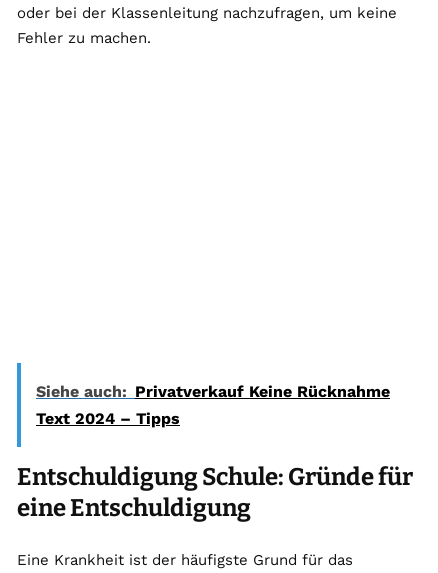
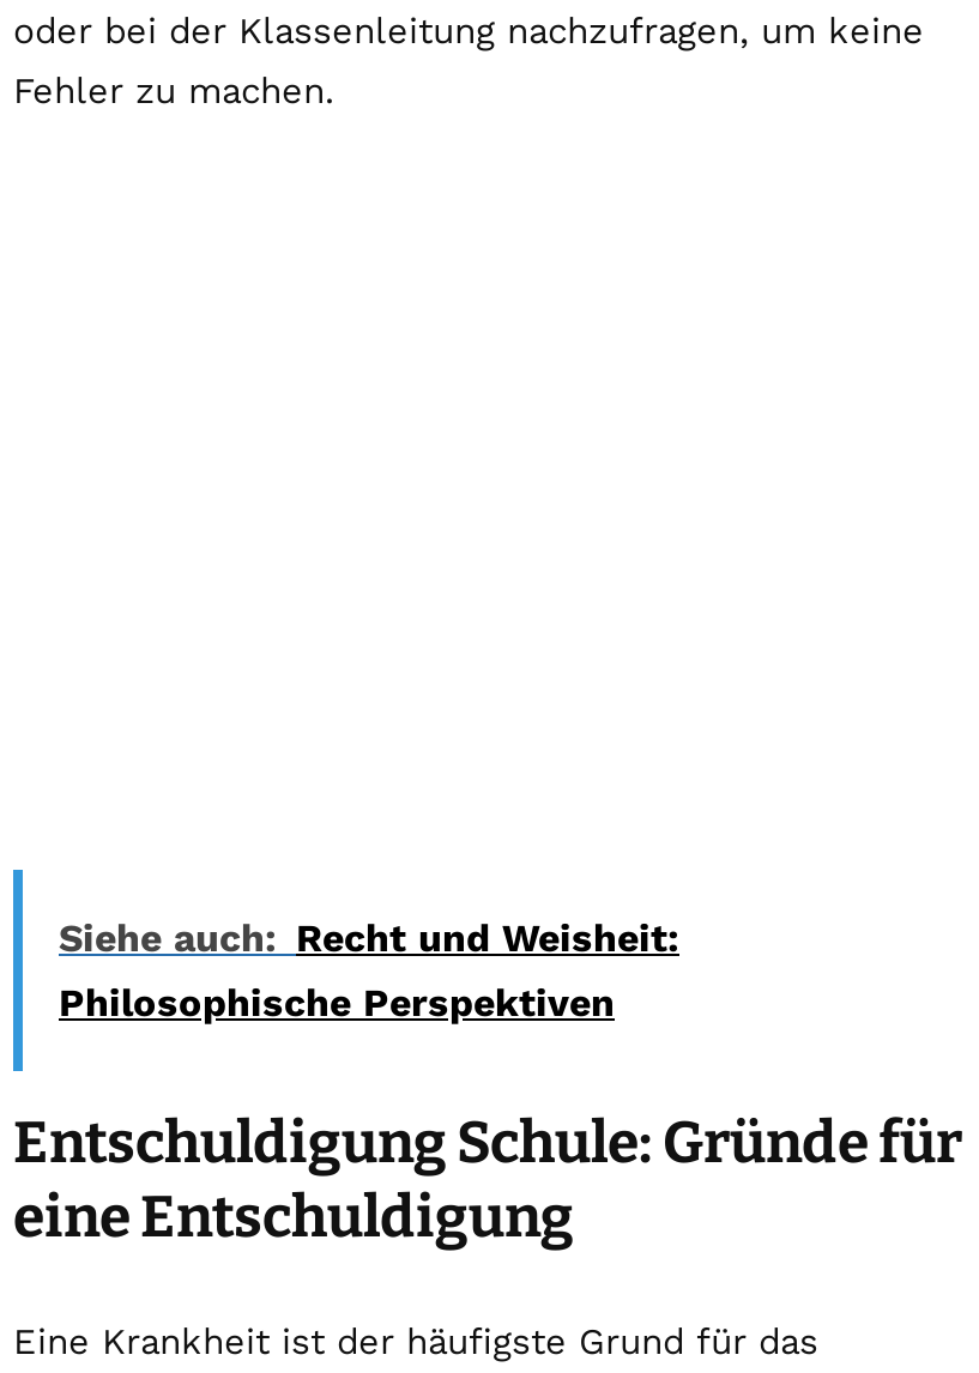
[36,382,390,428] Siehe auch: Privatverkauf Keine Rücknahme | Text 2024 – Tipps -> [59,916,679,1026] Siehe auch: Recht und Weisheit: | Philosophische Perspektiven

